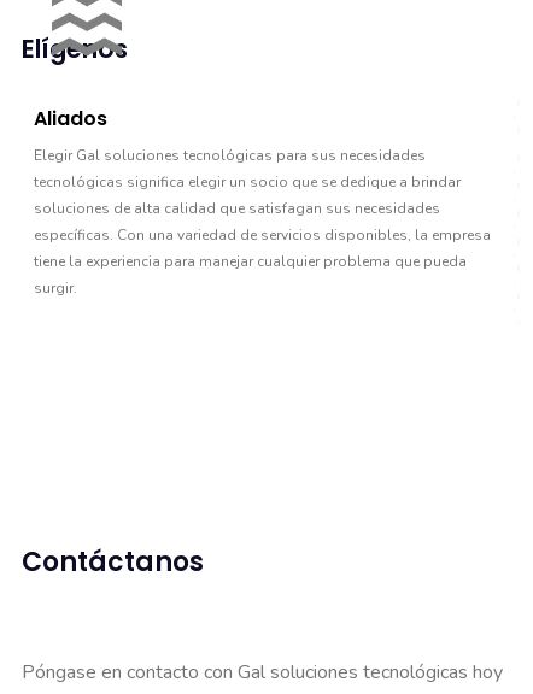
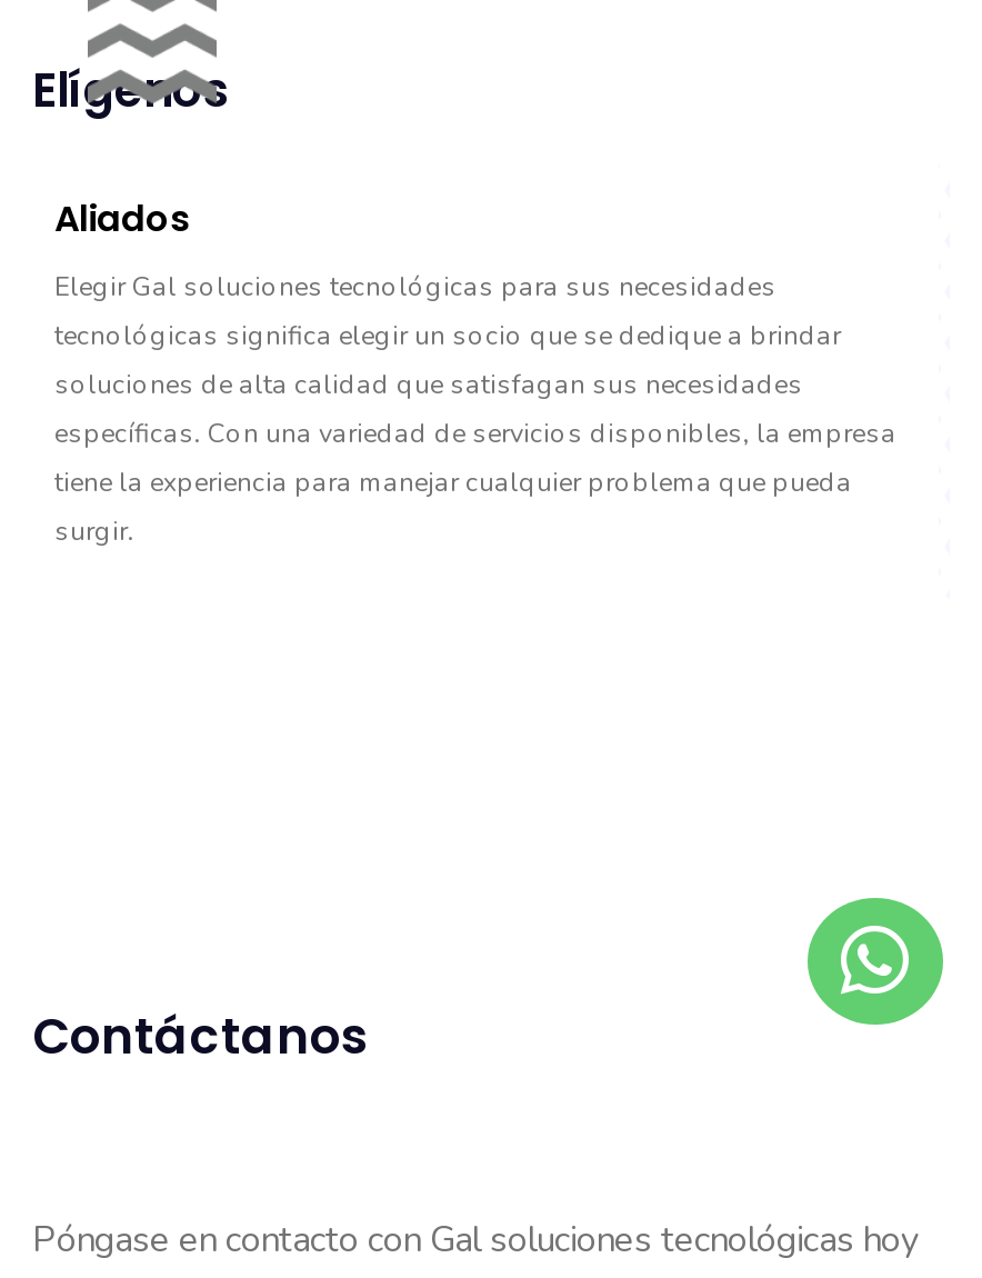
none -> [805,896,945,1027] [image]

